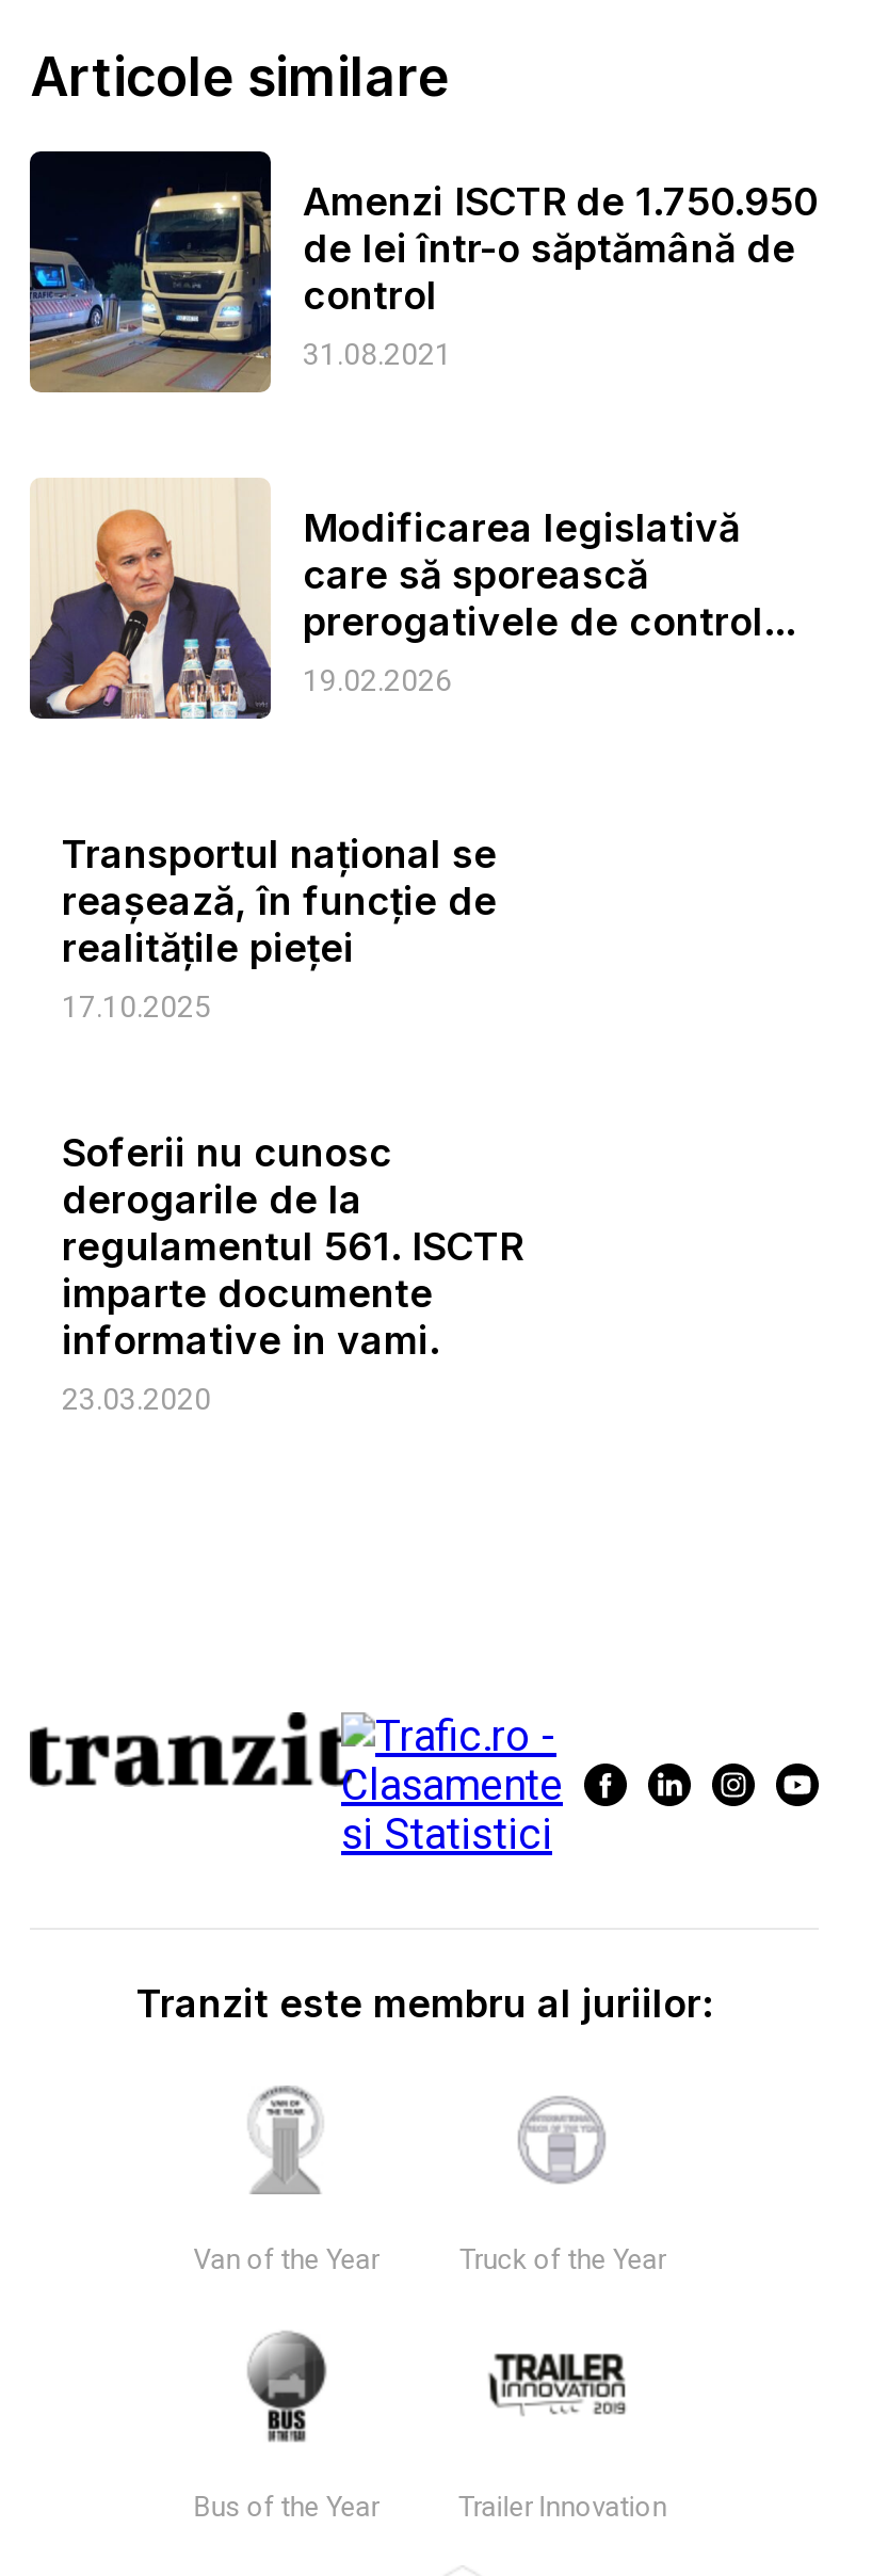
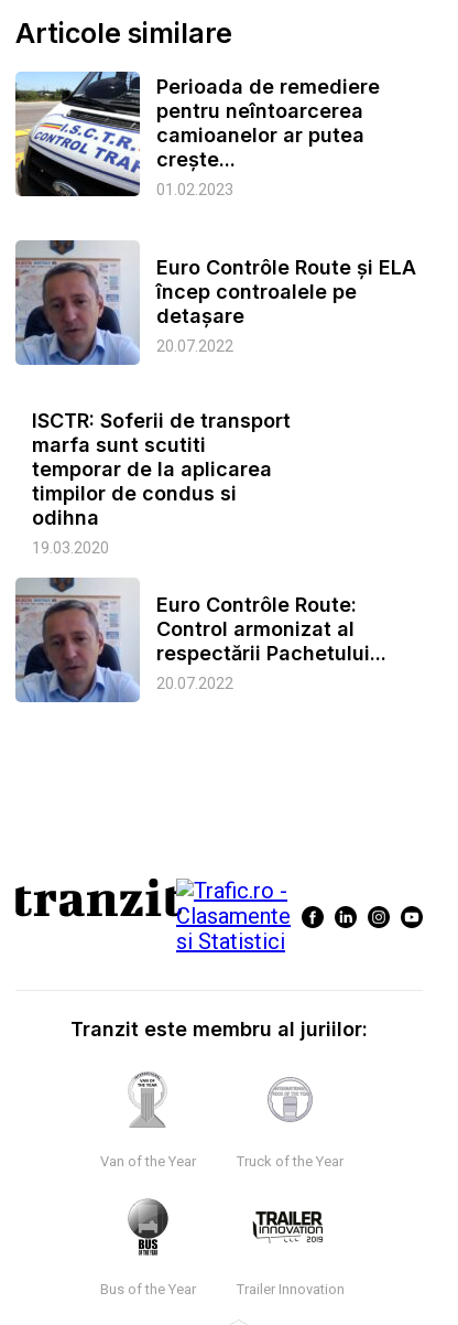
[28,149,819,395] [image] | Amenzi ISCTR de 1.750.950 | de lei într-o săptămână de | control | 31.08.2021 -> [14,71,380,198] [image] | Perioada de remediere | pentru neîntoarcerea | camioanelor ar putea | crește... | 01.02.2023
[30,478,795,721] [image] | Modificarea legislativă | care să sporească | prerogativele de control... | 19.02.2026 -> [14,239,416,366] [image] | Euro Contrôle Route şi ELA | încep controalele pe | detaşare | 20.07.2022
[62,833,497,1025] Transportul național se | reașează, în funcție de | realitățile pieței | 17.10.2025 -> [32,409,291,557] ISCTR: Soferii de transport | marfa sunt scutiti | temporar de la aplicarea | timpilor de condus si | odihna | 19.03.2020
[62,1130,522,1416] Soferii nu cunosc | derogarile de la | regulamentul 561. ISCTR | imparte documente | informative in vami. | 23.03.2020 -> [156,593,386,692] Euro Contrôle Route: | Control armonizat al | respectării Pachetului... | 20.07.2022

